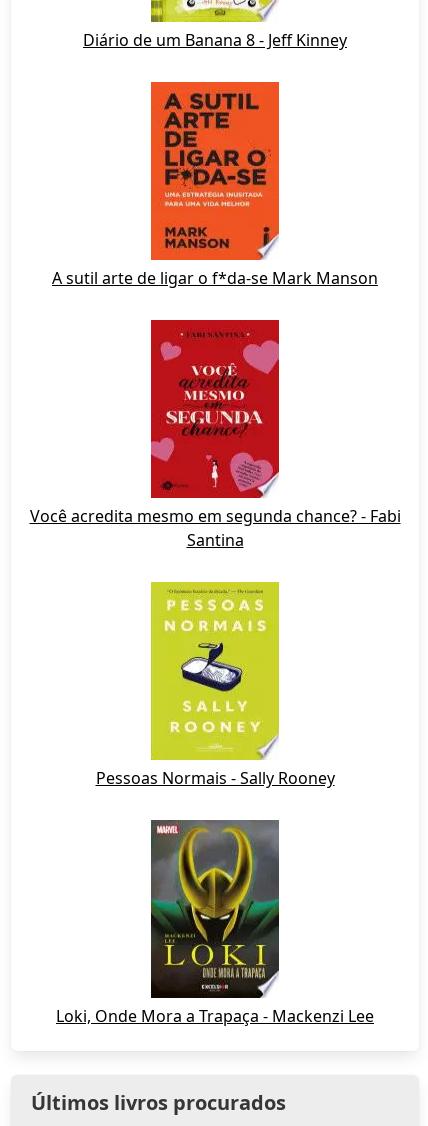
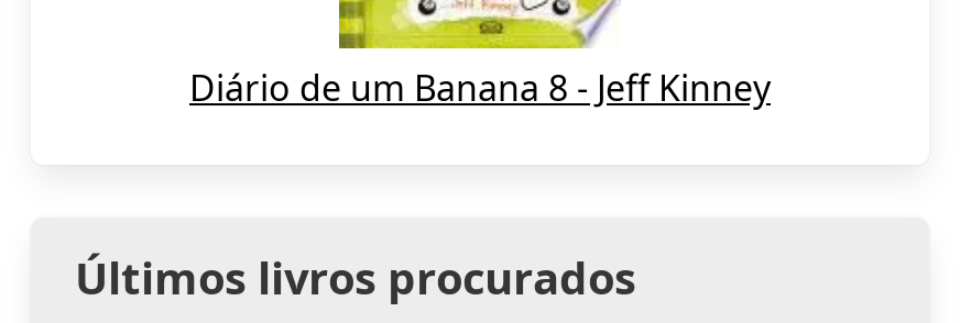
[52,81,378,289] [image] | A sutil arte de ligar o f*da-se Mark Manson -> none
[29,319,400,551] [image] | Você acredita mesmo em segunda chance? - Fabi | Santina -> none
[95,581,334,789] [image] | Pessoas Normais - Sally Rooney -> none
[56,819,374,1027] [image] | Loki, Onde Mora a Trapaça - Mackenzi Lee -> none

